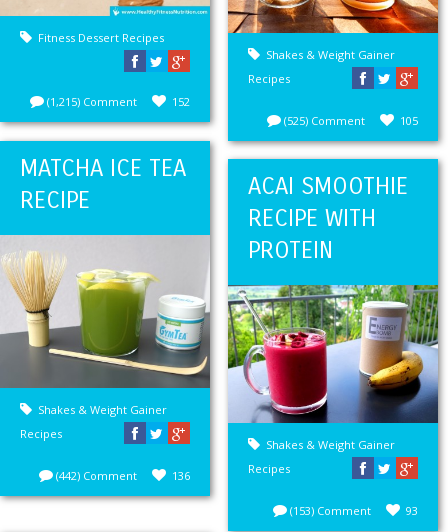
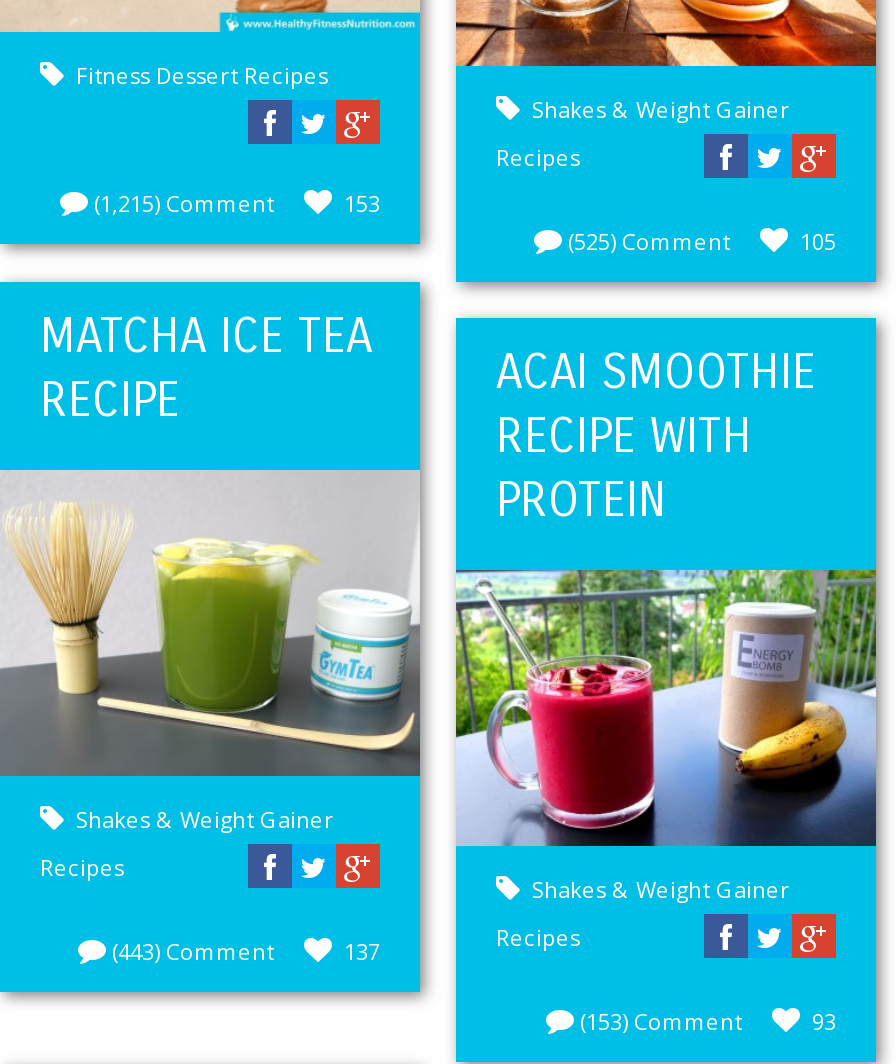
[172,94,190,109] 152 -> [344,189,380,219] 153
[56,468,137,483] (442) Comment -> [112,937,274,967] (443) Comment
[172,468,190,483] 136 -> [344,937,380,967] 137

